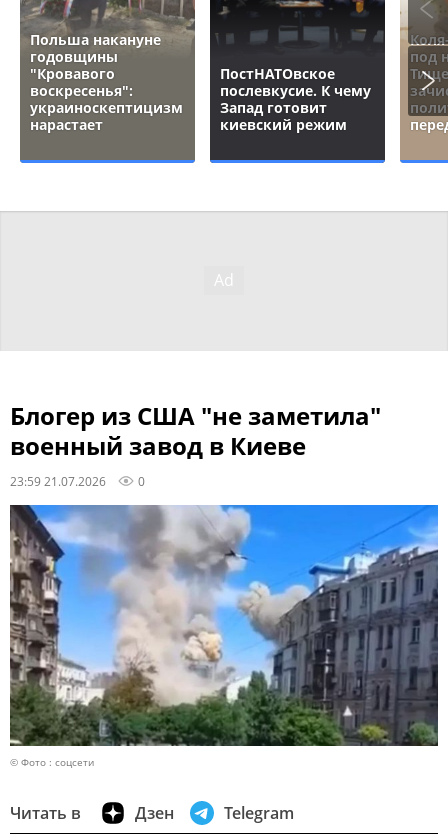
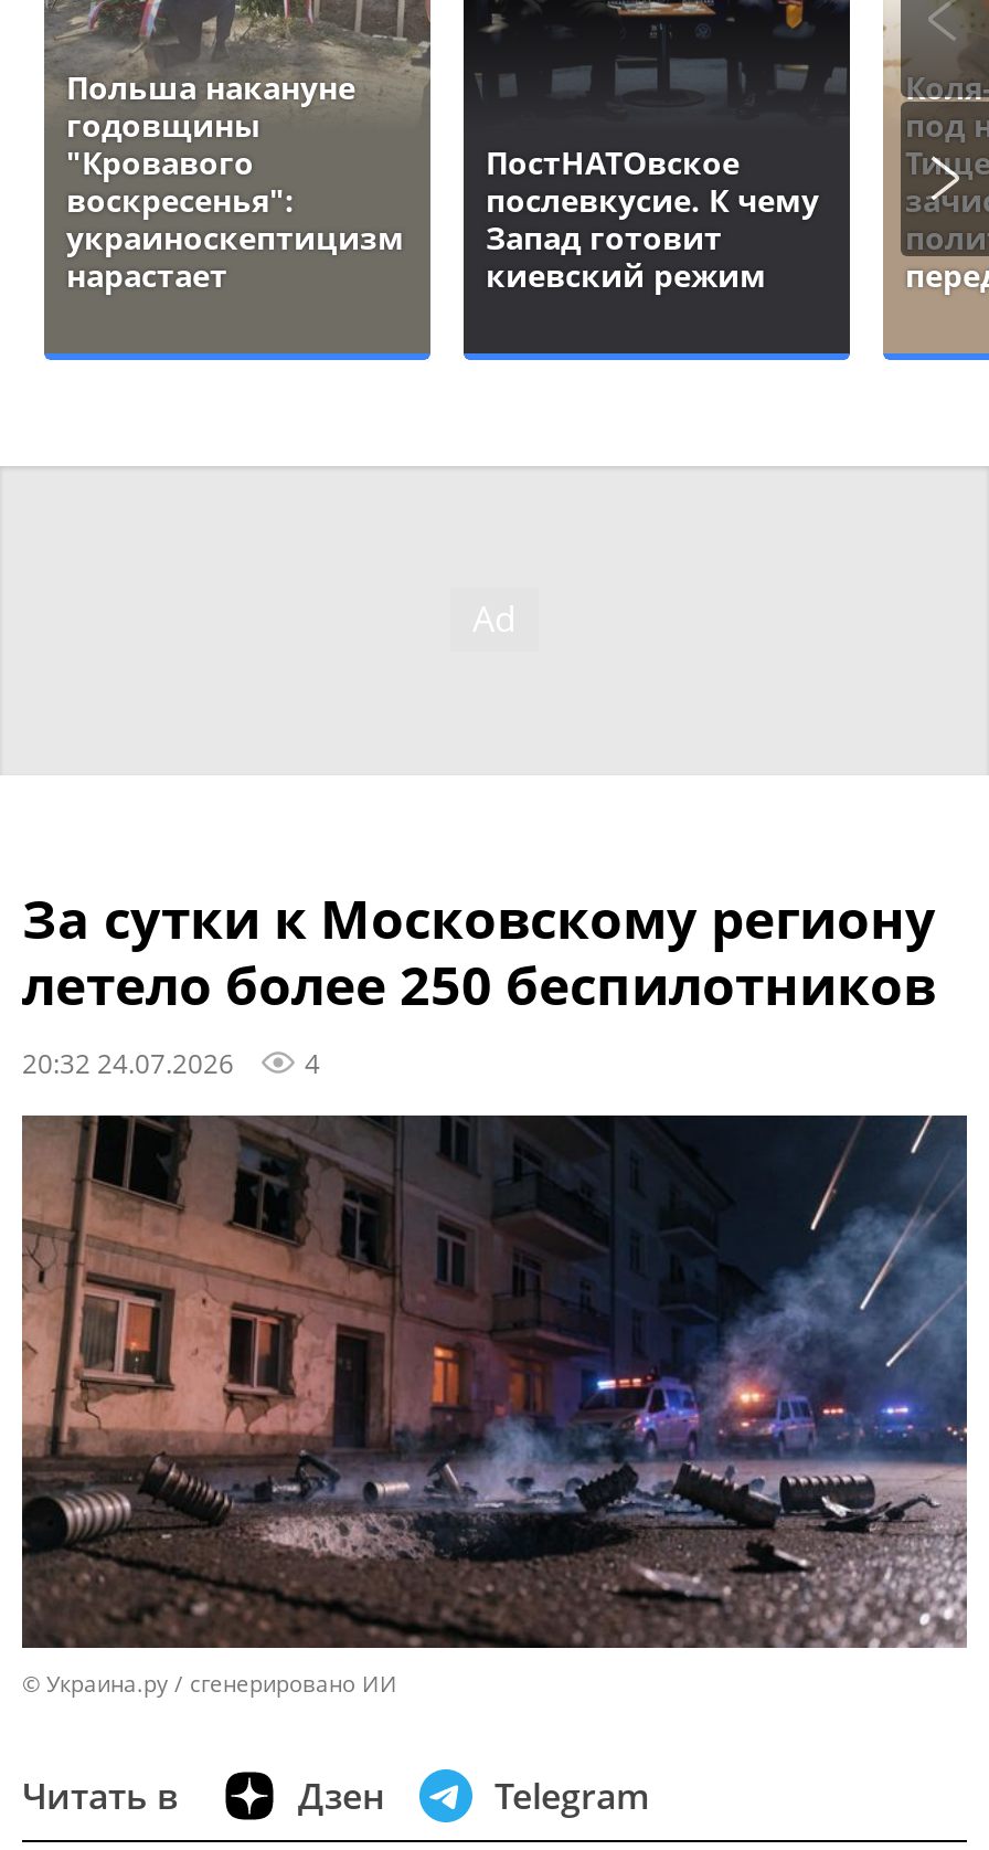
[10,399,381,489] Блогер из США "не заметила" | военный завод в Киеве | 23:59 21.07.2026 | 0 -> [22,881,936,1080] За сутки к Московскому региону | летело более 250 беспилотников | 20:32 24.07.2026 | 4
[9,504,439,769] [image] | © Фото : соцсети -> [20,1113,969,1698] [image] | © Украина.ру / сгенерировано ИИ

